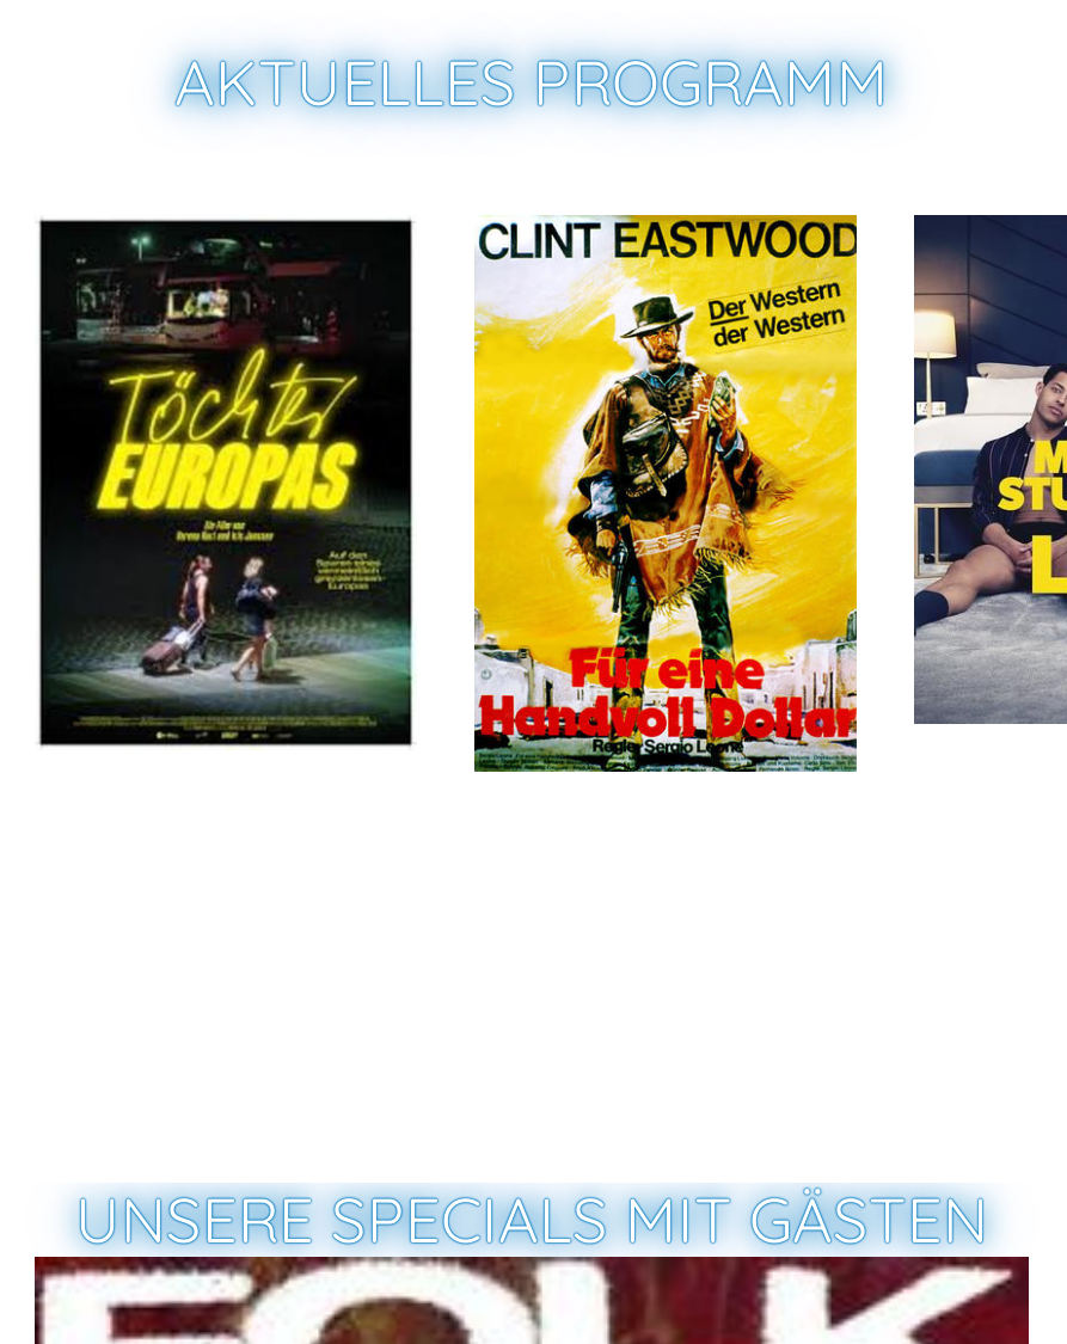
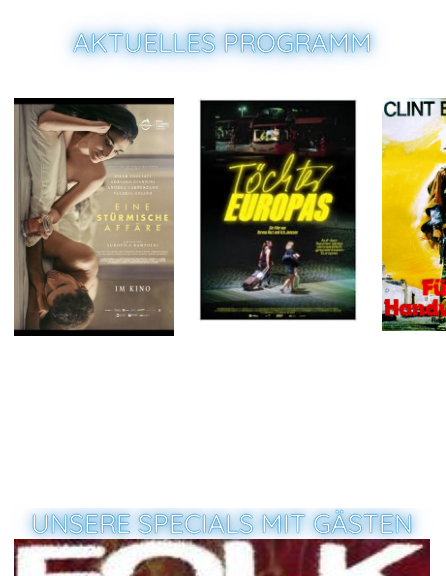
[35,215,417,772] [image] -> [13,97,175,337] [image]
[472,213,859,777] [image] -> [198,99,358,332] [image]
[912,213,1060,760] [image] -> [381,98,443,332] [image]

